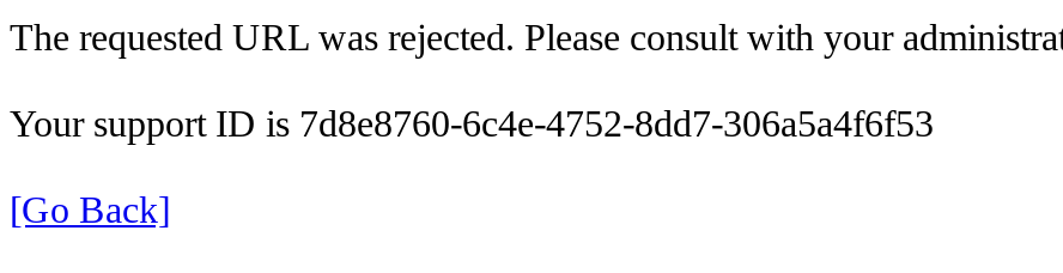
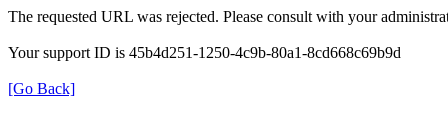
[10,103,934,144] Your support ID is 7d8e8760-6c4e-4752-8dd7-306a5a4f6f53 -> [8,44,401,61] Your support ID is 45b4d251-1250-4c9b-80a1-8cd668c69b9d

